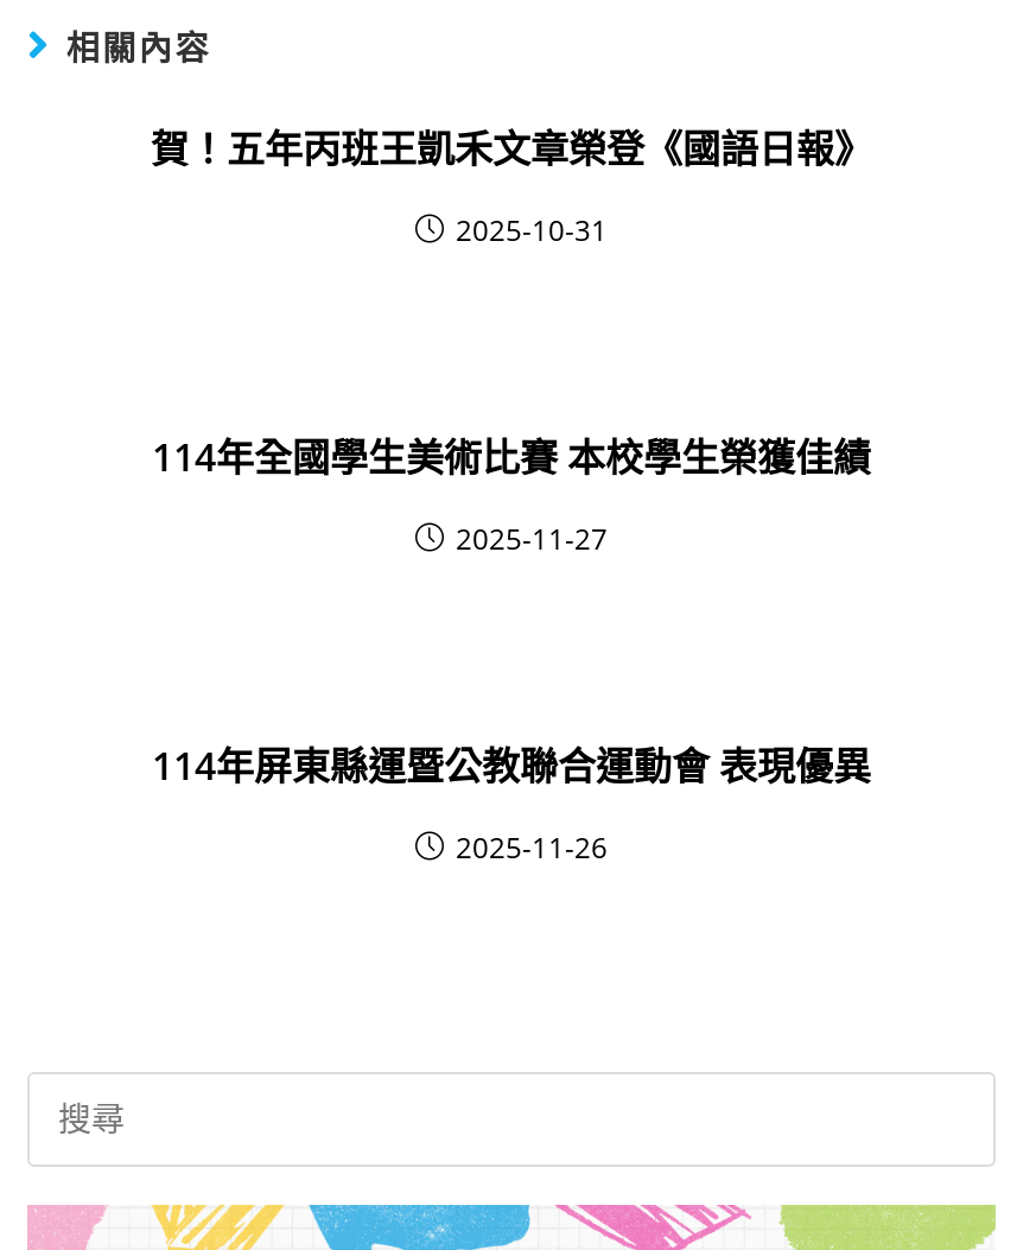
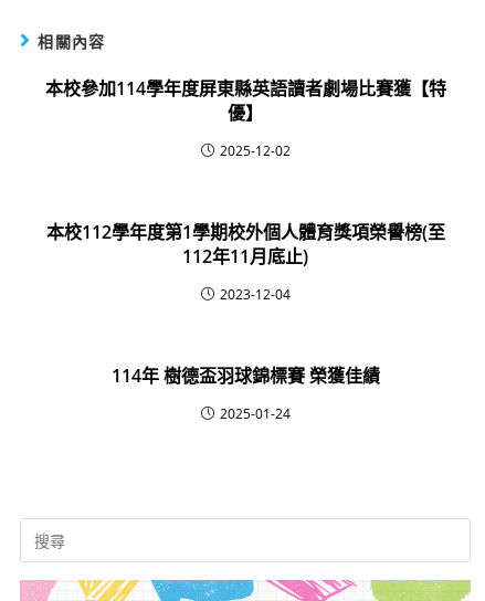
[151,123,872,175] 賀！五年丙班王凱禾文章榮登《國語日報》 -> [45,76,446,125] 本校參加114學年度屏東縣英語讀者劇場比賽獲【特 | 優】
[456,210,608,251] 2025-10-31 -> [219,142,290,160] 2025-12-02
[152,431,871,483] 114年全國學生美術比賽 本校學生榮獲佳績 -> [46,220,445,269] 本校112學年度第1學期校外個人體育獎項榮譽榜(至 | 112年11月底止)
[456,519,608,559] 2025-11-27 -> [219,285,290,304] 2023-12-04
[152,740,871,792] 114年屏東縣運暨公教聯合運動會 表現優異 -> [111,364,379,388] 114年 樹德盃羽球錦標賽 榮獲佳績
[456,828,608,868] 2025-11-26 -> [219,404,290,423] 2025-01-24

